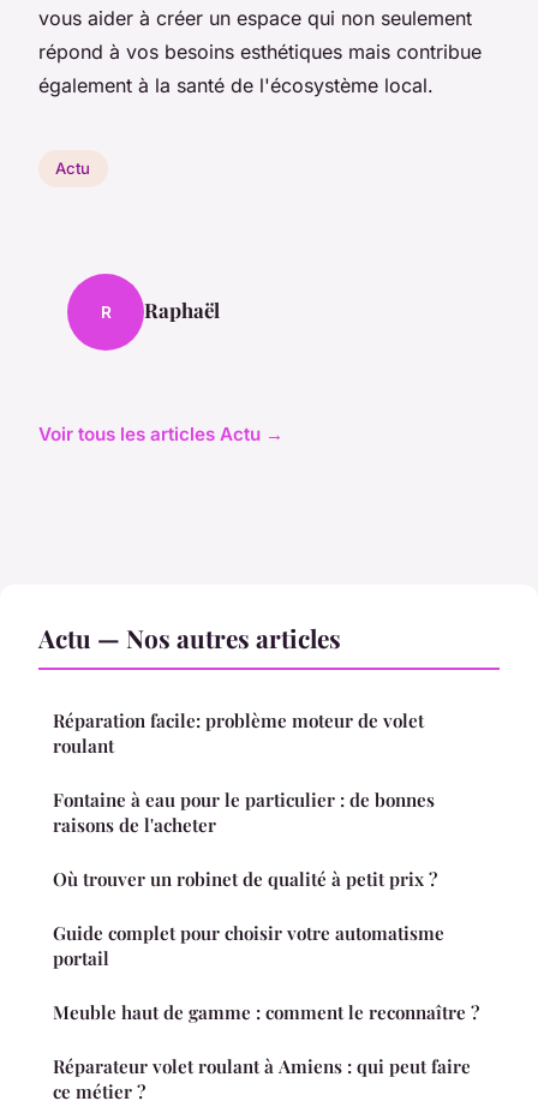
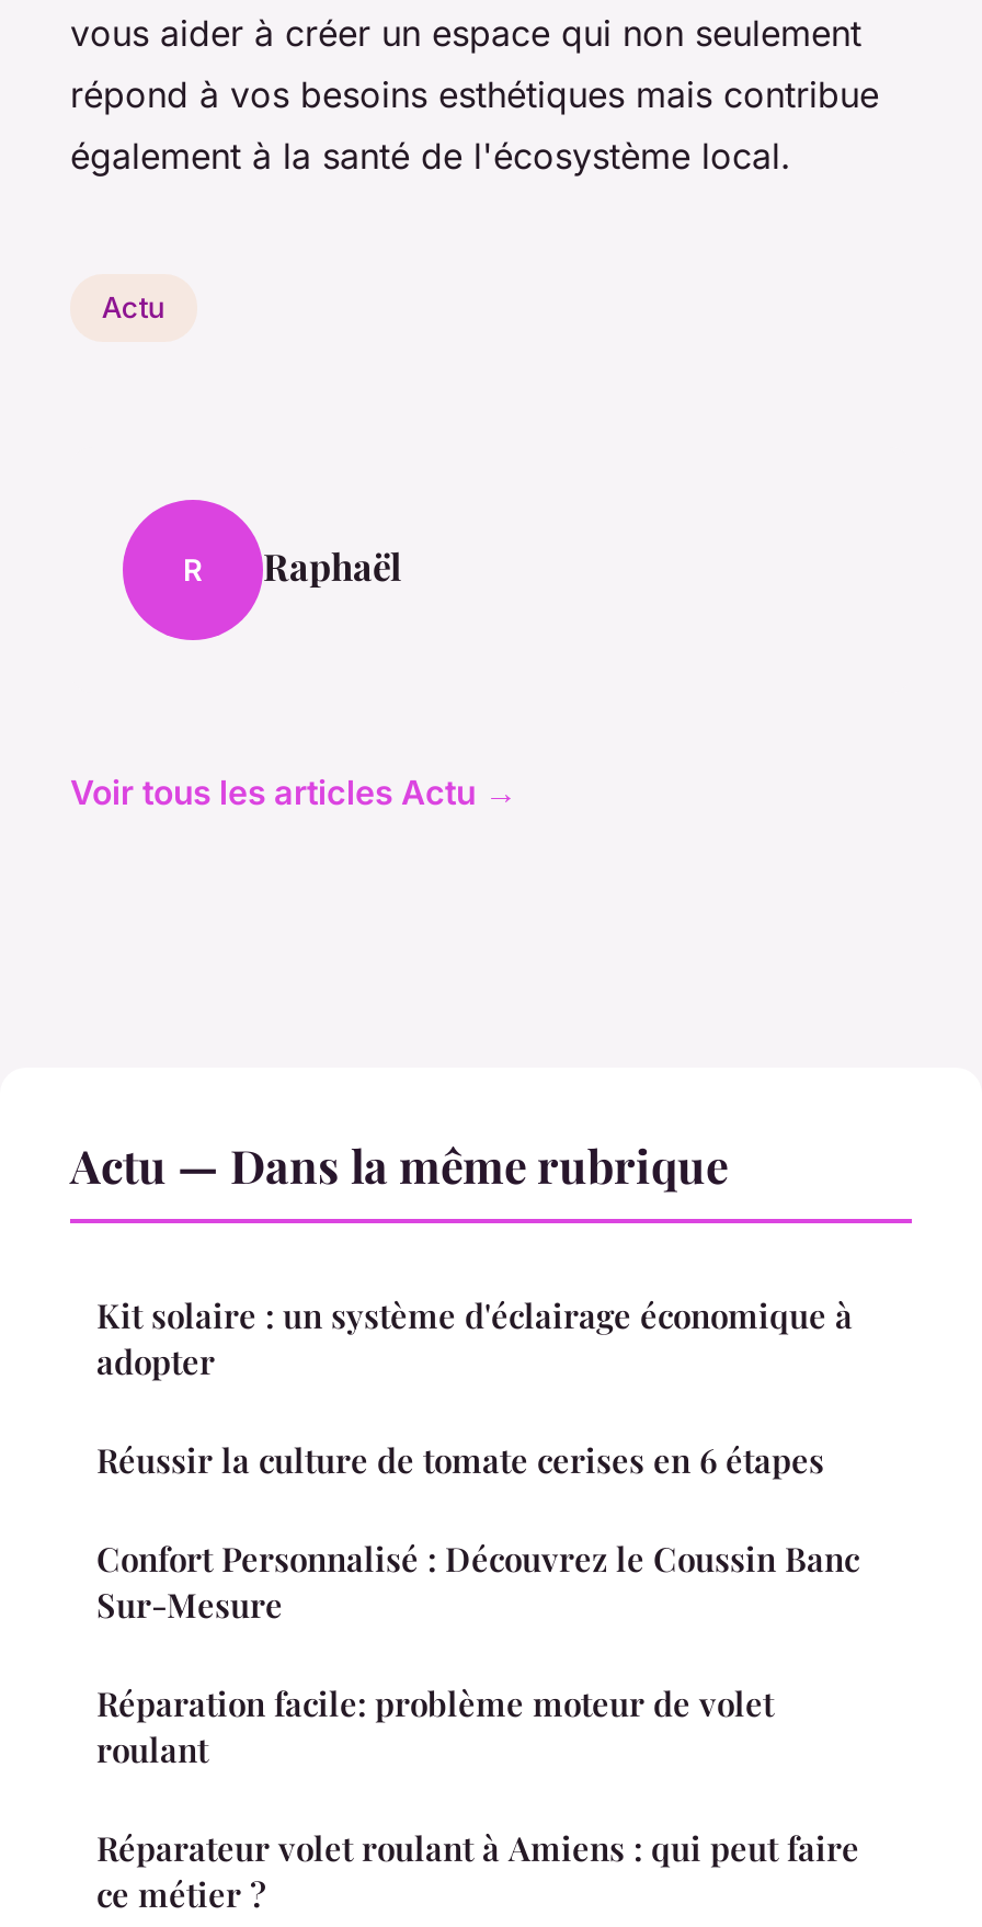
[38,621,341,655] Actu — Nos autres articles -> [70,1134,859,1627] Actu — Dans la même rubrique | Kit solaire : un système d'éclairage économique à | adopter | Réussir la culture de tomate cerises en 6 étapes | Confort Personnalisé : Découvrez le Coussin Banc | Sur-Mesure
moved [53,709,424,758] -> [96,1682,774,1772]: Réparation facile: problème moteur de volet | roulant
[53,788,479,1024] Fontaine à eau pour le particulier : de bonnes | raisons de l'acheter | Où trouver un robinet de qualité à petit prix ? | Guide complet pour choisir votre automatisme | portail | Meuble haut de gamme : comment le reconnaître ? -> none

